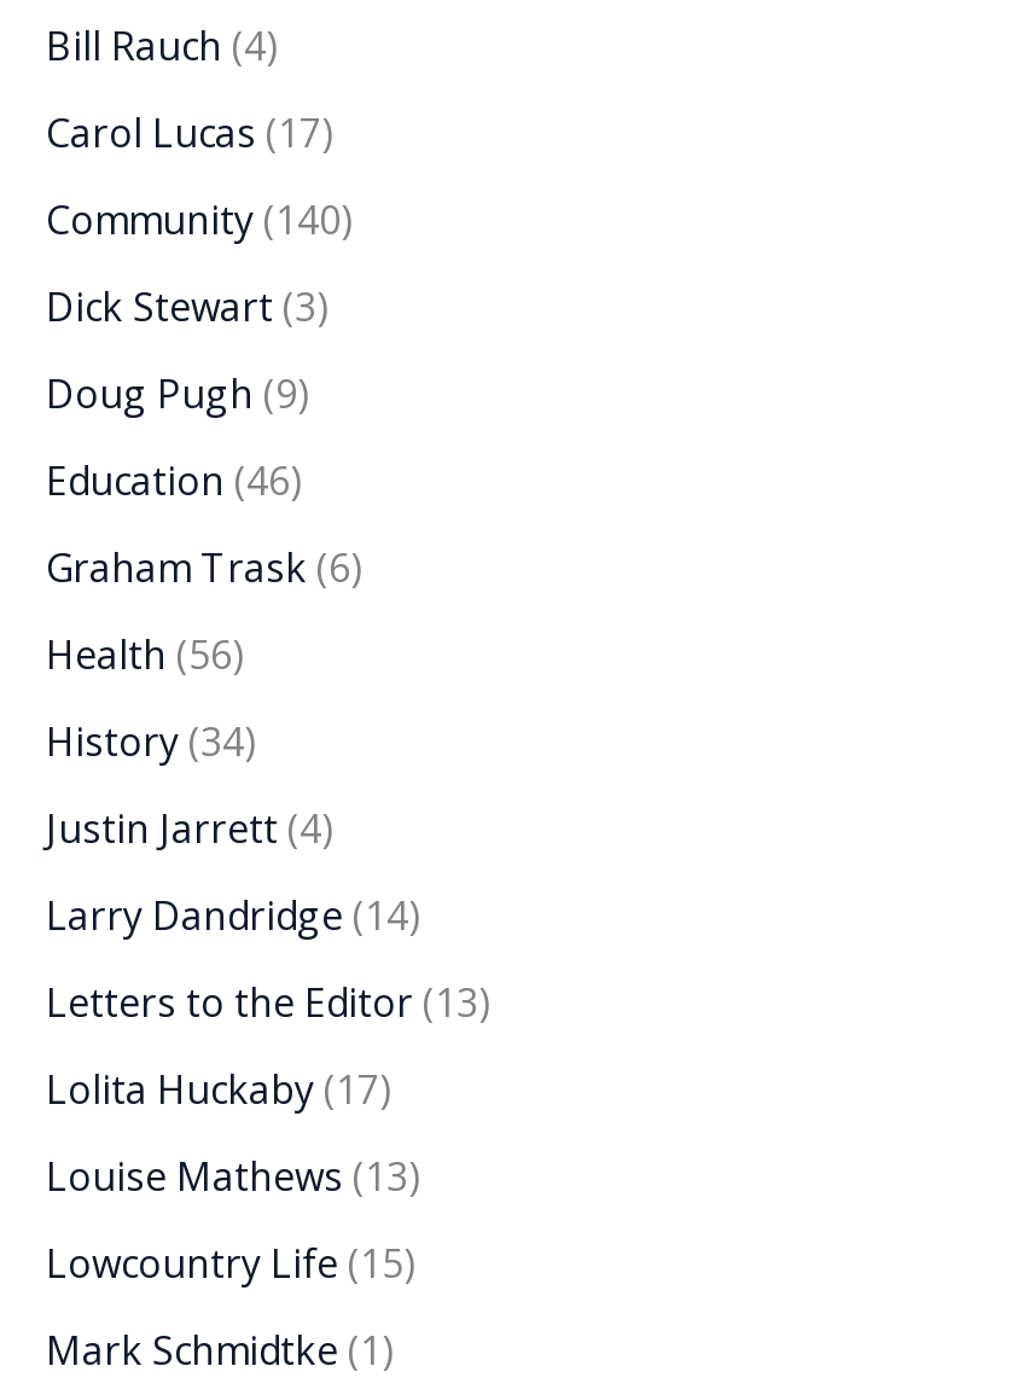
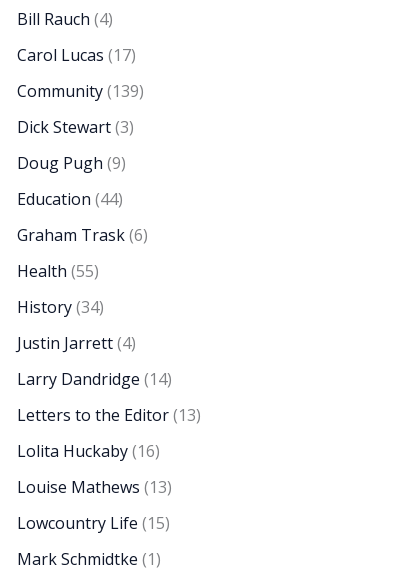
[46,192,353,245] Community (140) -> [17,80,144,102] Community (139)
[46,453,302,506] Education (46) -> [17,188,123,210] Education (44)
[46,627,244,680] Health (56) -> [17,260,99,282] Health (55)
[46,1062,391,1115] Lolita Huckaby (17) -> [17,440,160,462] Lolita Huckaby (16)

